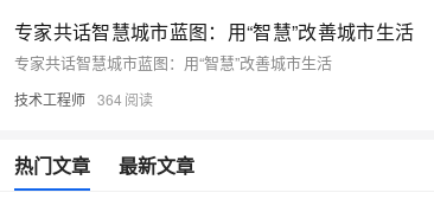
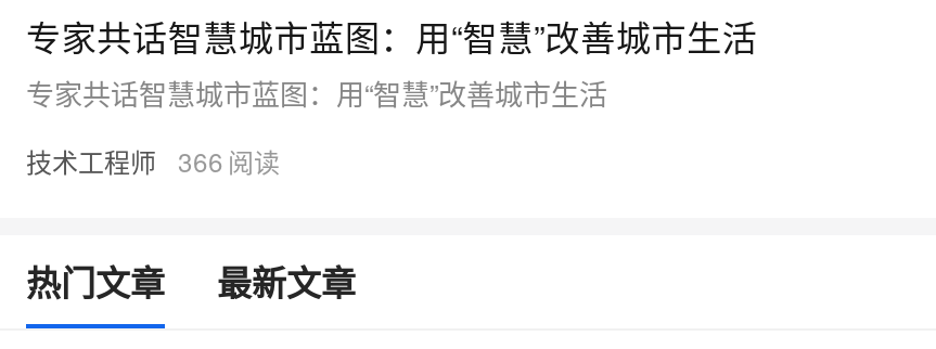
[14,89,122,109] 技术工程师 364 -> [26,142,223,179] 技术工程师 366

